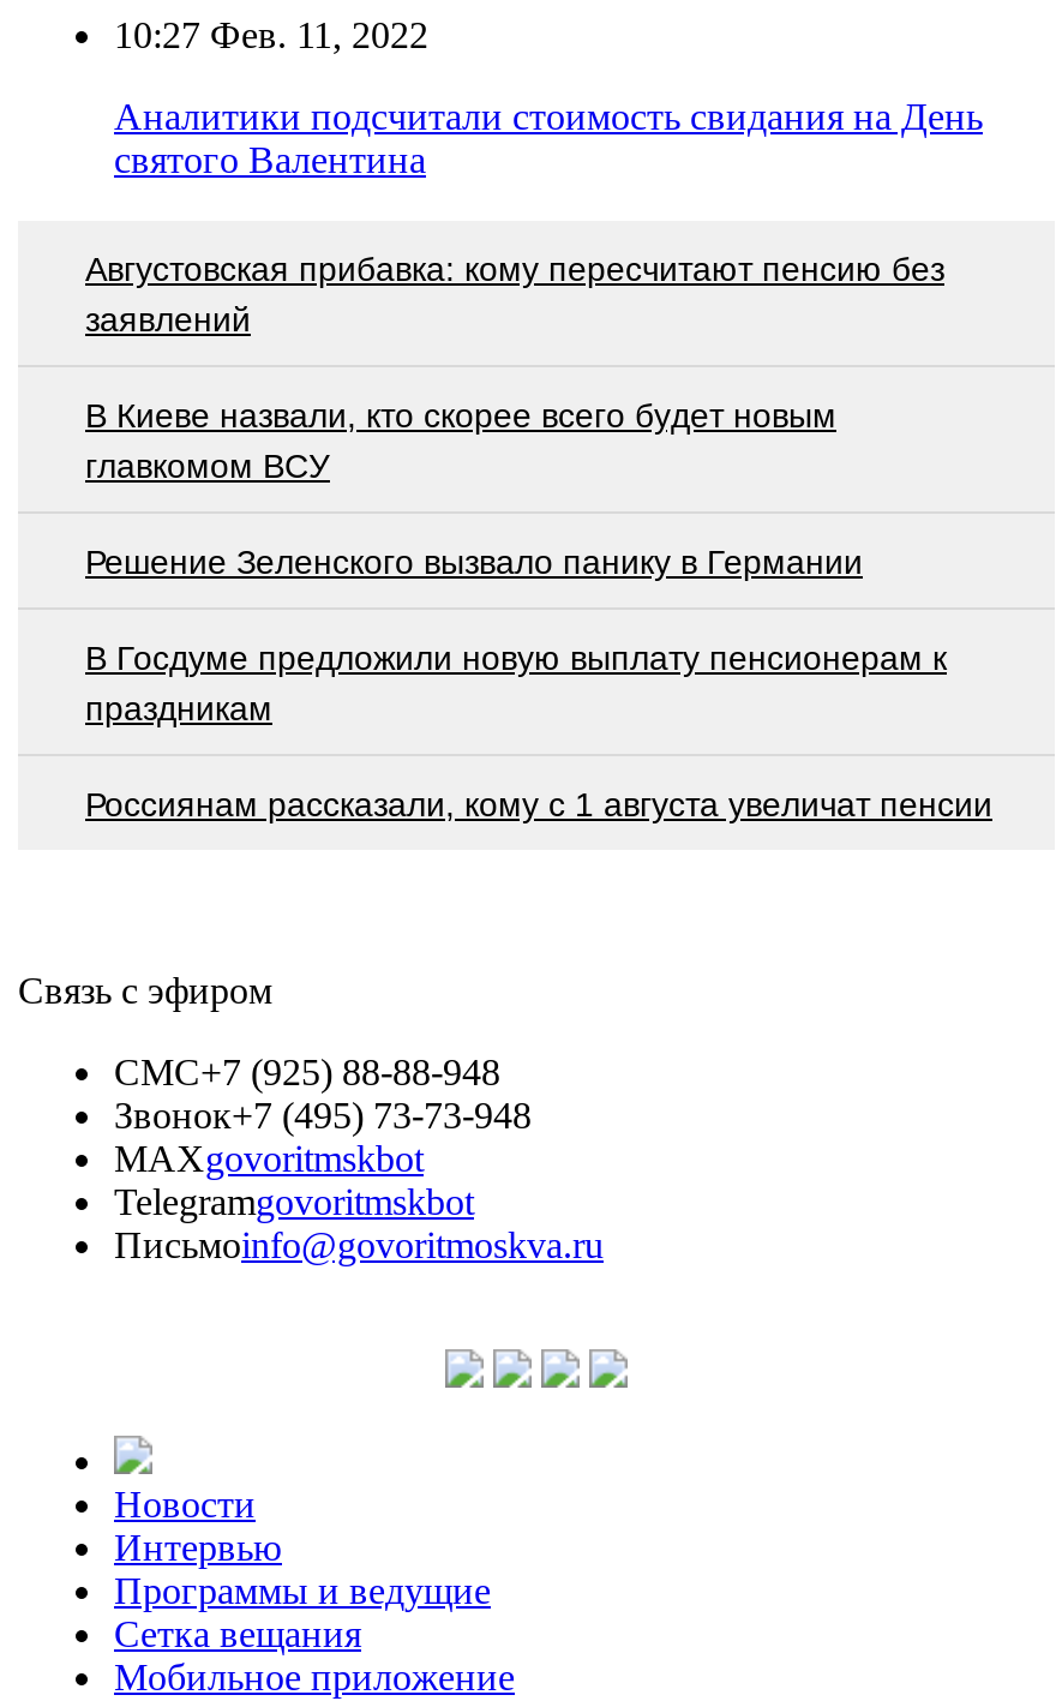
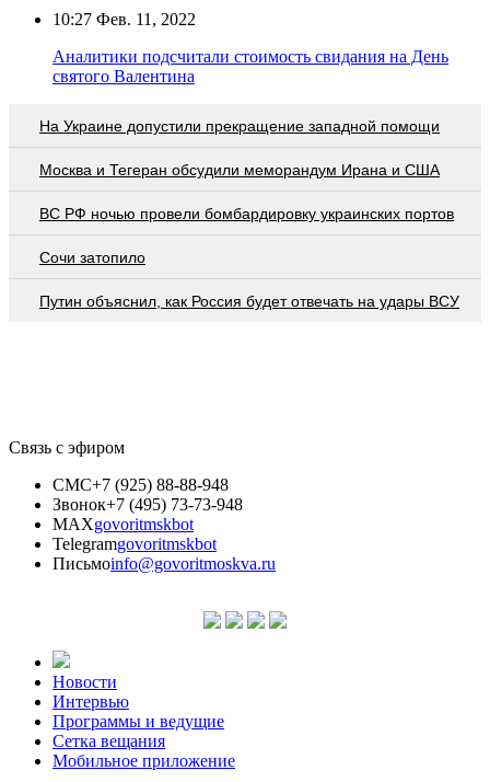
[85,249,944,338] Августовская прибавка: кому пересчитают пенсию без | заявлений -> [39,117,440,134] На Украине допустили прекращение западной помощи
[85,395,836,484] В Киеве назвали, кто скорее всего будет новым | главкомом ВСУ -> [39,161,440,178] Москва и Тегеран обсудили меморандум Ирана и США
[85,542,863,580] Решение Зеленского вызвало панику в Германии -> [39,204,454,222] ВС РФ ночью провели бомбардировку украинских портов
[85,638,947,726] В Госдуме предложили новую выплату пенсионерам к | праздникам -> [39,248,145,266] Сочи затопило
[85,784,992,823] Россиянам рассказали, кому с 1 августа увеличат пенсии -> [39,292,459,310] Путин объяснил, как Россия будет отвечать на удары ВСУ

